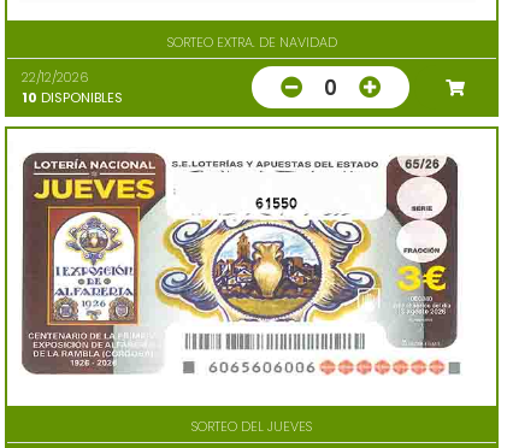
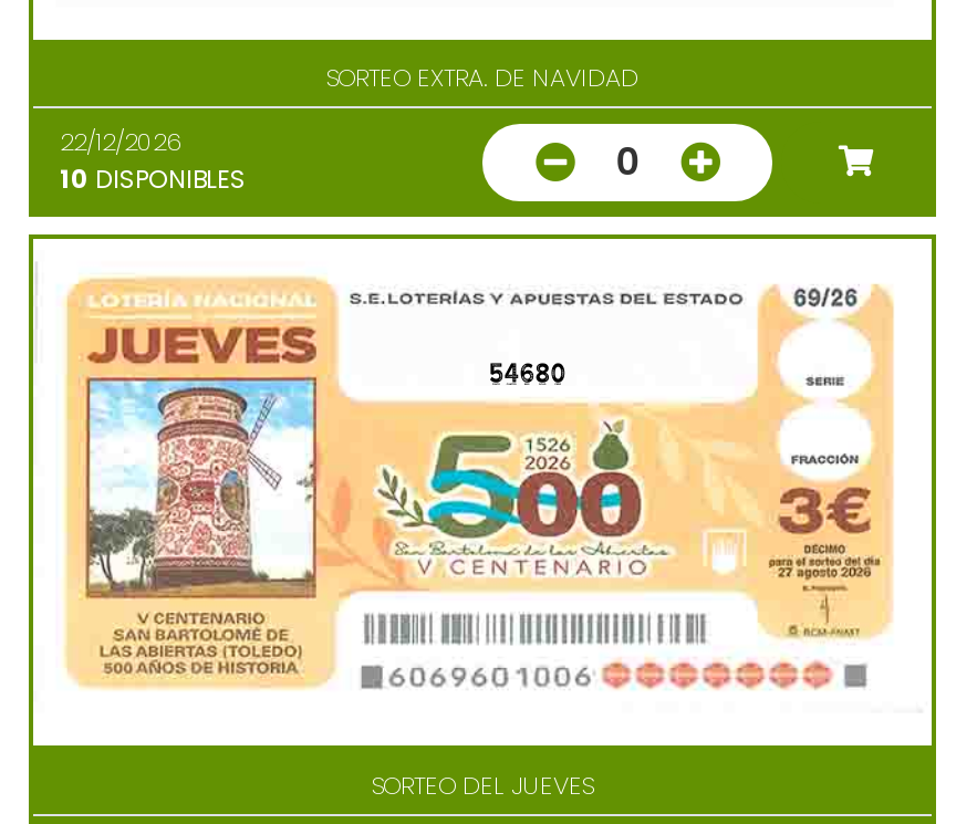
[20,152,474,376] [image] | 61550 -> [60,277,894,690] [image] | 54680

